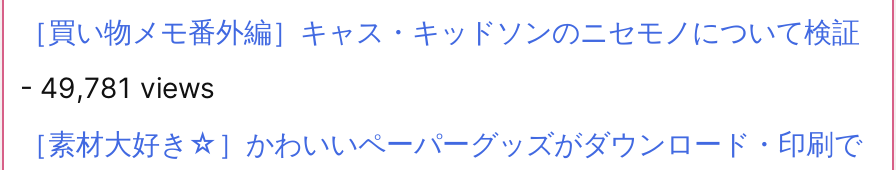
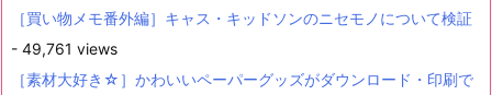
[20,70,214,104] - 49,781 views -> [11,40,118,58] - 49,761 views

